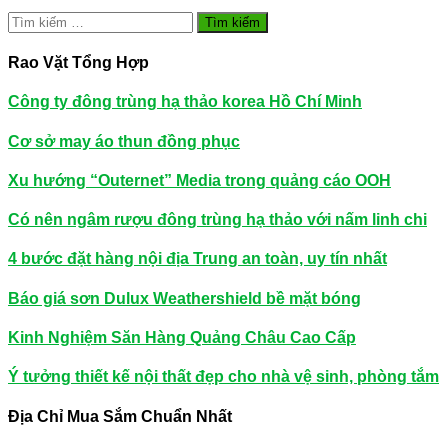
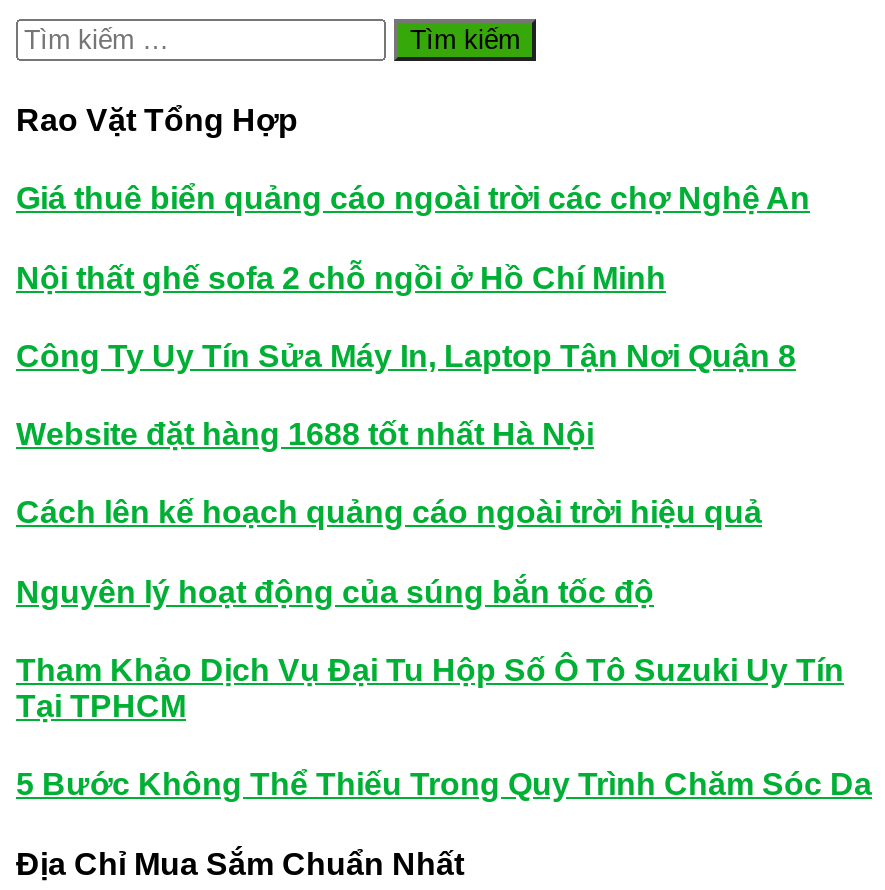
[8,93,362,110] Công ty đông trùng hạ thảo korea Hồ Chí Minh -> [16,182,810,216] Giá thuê biển quảng cáo ngoài trời các chợ Nghệ An
[8,133,240,150] Cơ sở may áo thun đồng phục -> [16,260,666,294] Nội thất ghế sofa 2 chỗ ngồi ở Hồ Chí Minh
[8,172,391,189] Xu hướng “Outernet” Media trong quảng cáo OOH -> [16,339,796,373] Công Ty Uy Tín Sửa Máy In, Laptop Tận Nơi Quận 8
[8,211,427,228] Có nên ngâm rượu đông trùng hạ thảo với nấm linh chi -> [16,417,594,451] Website đặt hàng 1688 tốt nhất Hà Nội
[8,250,387,267] 4 bước đặt hàng nội địa Trung an toàn, uy tín nhất -> [16,496,762,530] Cách lên kế hoạch quảng cáo ngoài trời hiệu quả
[8,290,361,307] Báo giá sơn Dulux Weathershield bề mặt bóng -> [16,574,654,608] Nguyên lý hoạt động của súng bắn tốc độ
[8,329,356,346] Kinh Nghiệm Săn Hàng Quảng Châu Cao Cấp -> [16,653,844,723] Tham Khảo Dịch Vụ Đại Tu Hộp Số Ô Tô Suzuki Uy Tín | Tại TPHCM
[8,368,439,385] Ý tưởng thiết kế nội thất đẹp cho nhà vệ sinh, phòng tắm -> [16,767,872,801] 5 Bước Không Thể Thiếu Trong Quy Trình Chăm Sóc Da

